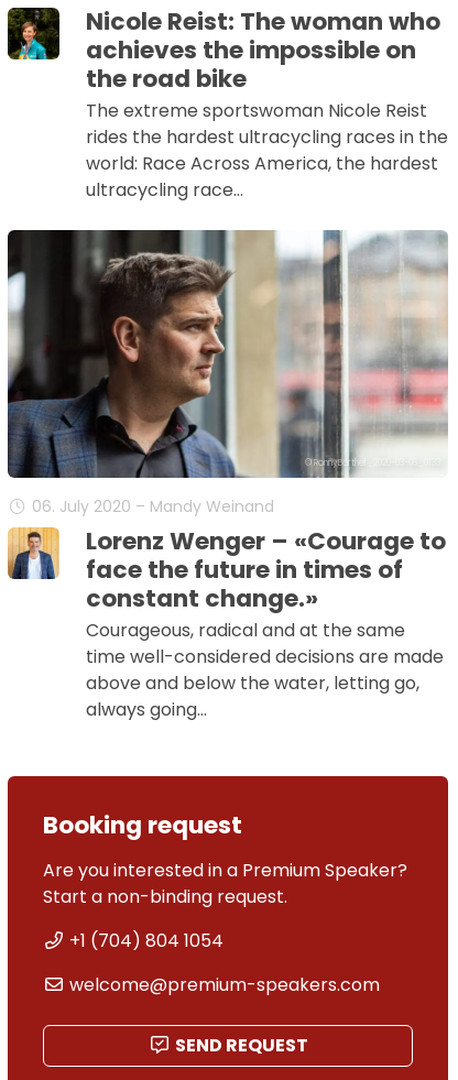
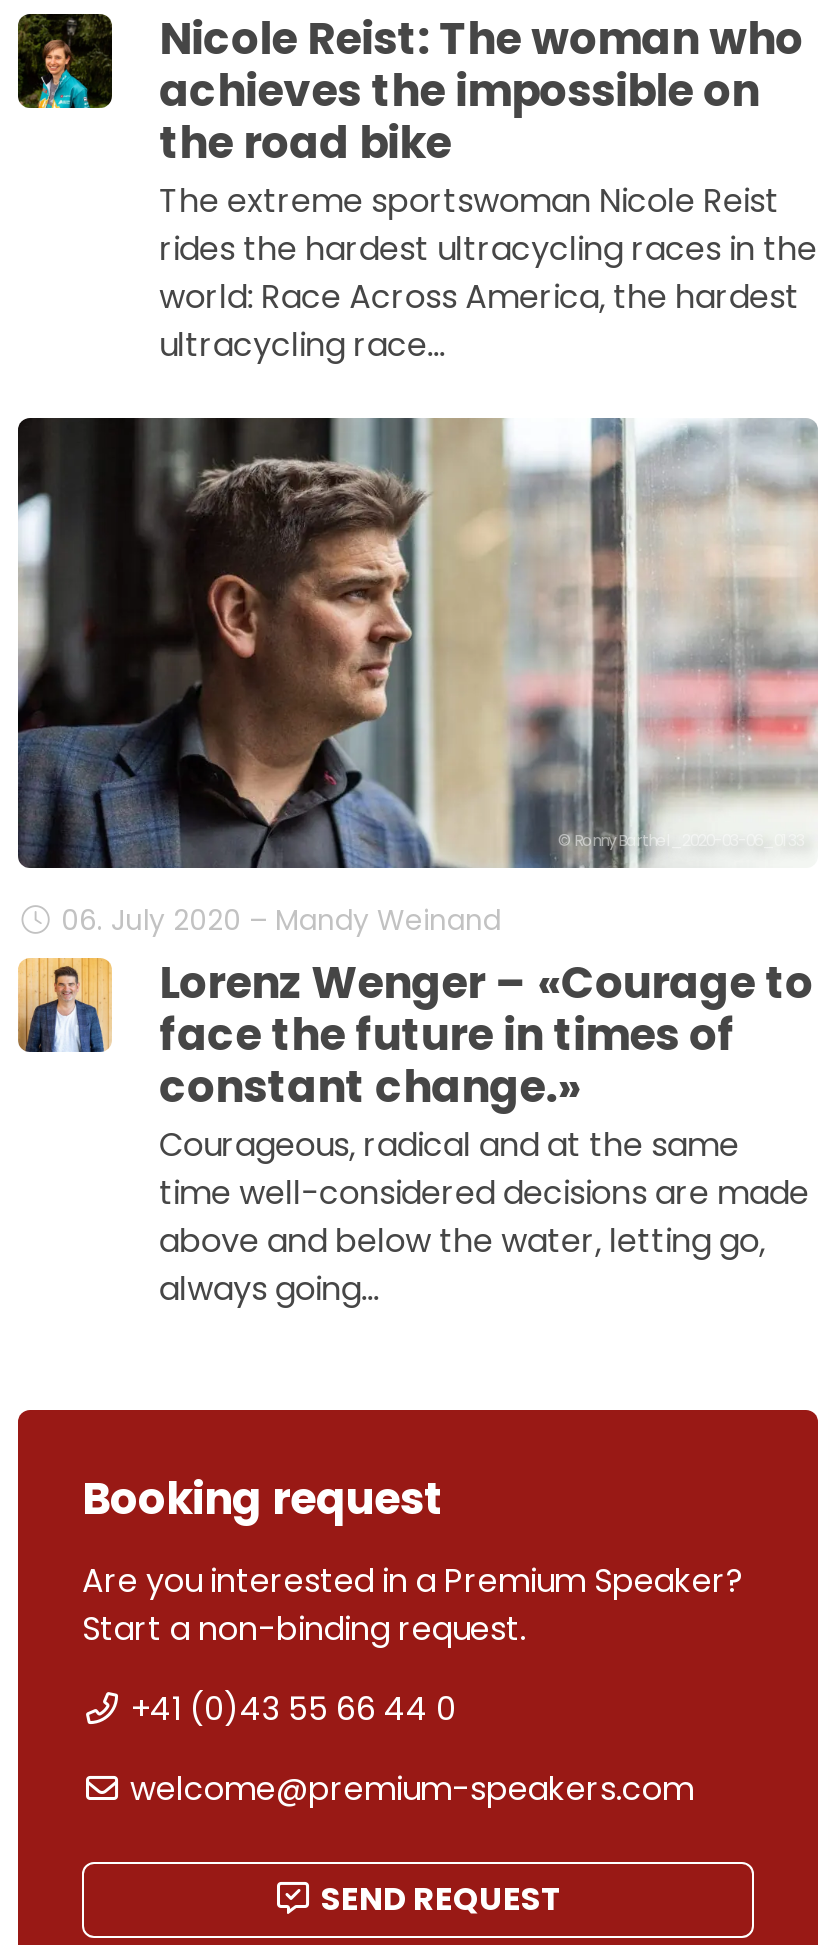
[69,928,223,953] +1 (704) 804 1054 -> [130,1686,456,1732] +41 (0)43 55 66 44 0

